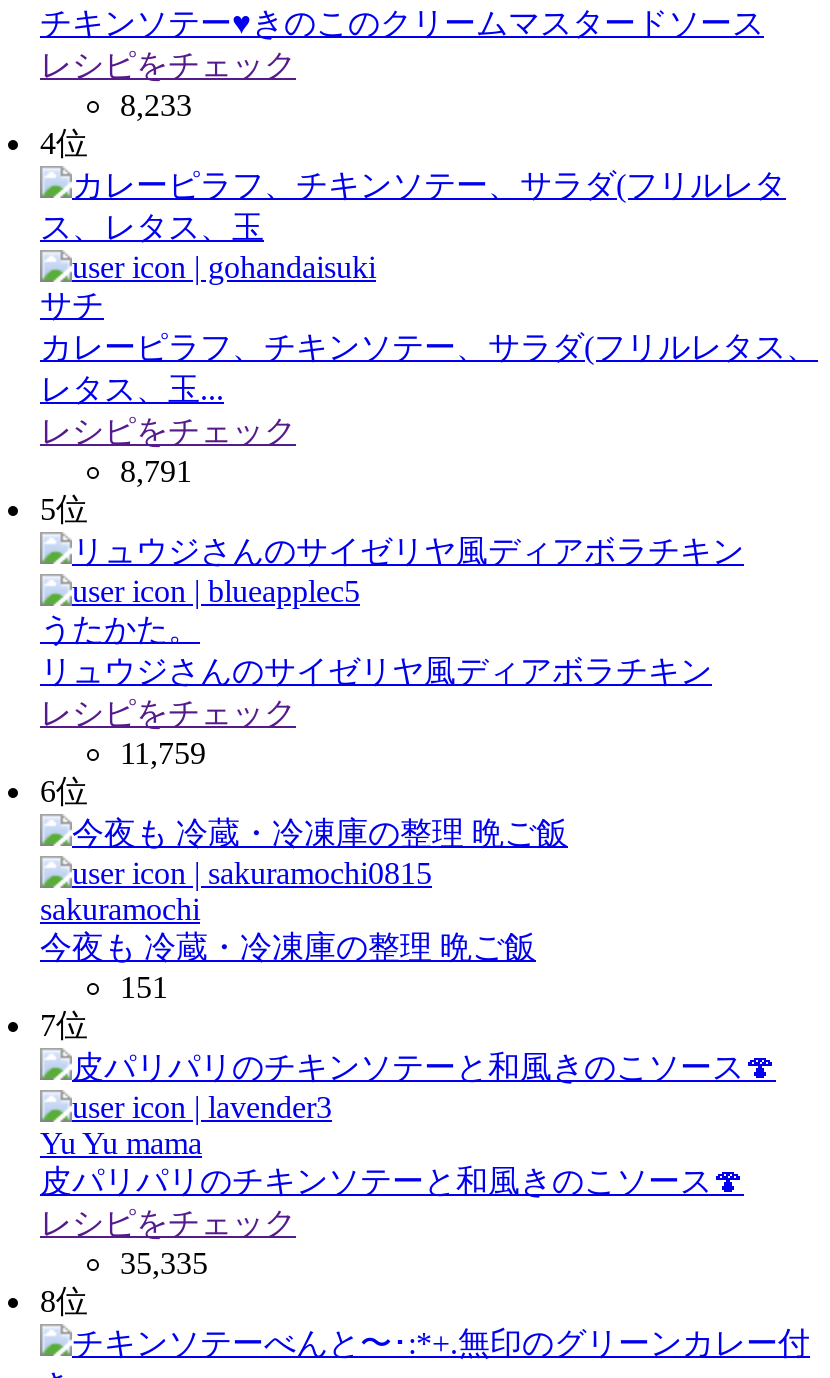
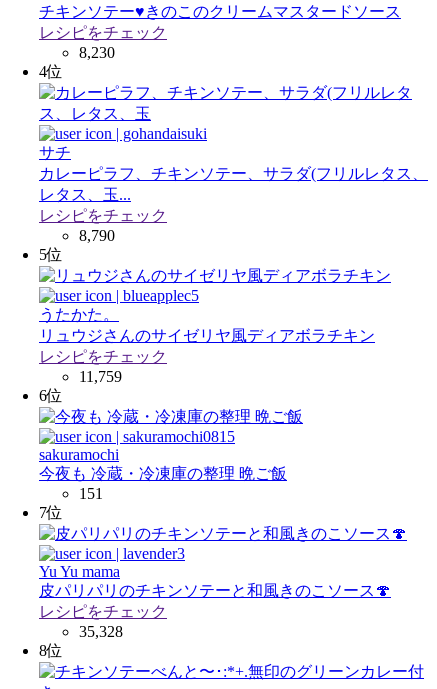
[120,87,192,121] 8,233 -> [79,43,115,60] 8,230
[120,453,192,487] 8,791 -> [79,226,115,243] 8,790
[120,1245,208,1279] 35,335 -> [79,622,123,639] 35,328

